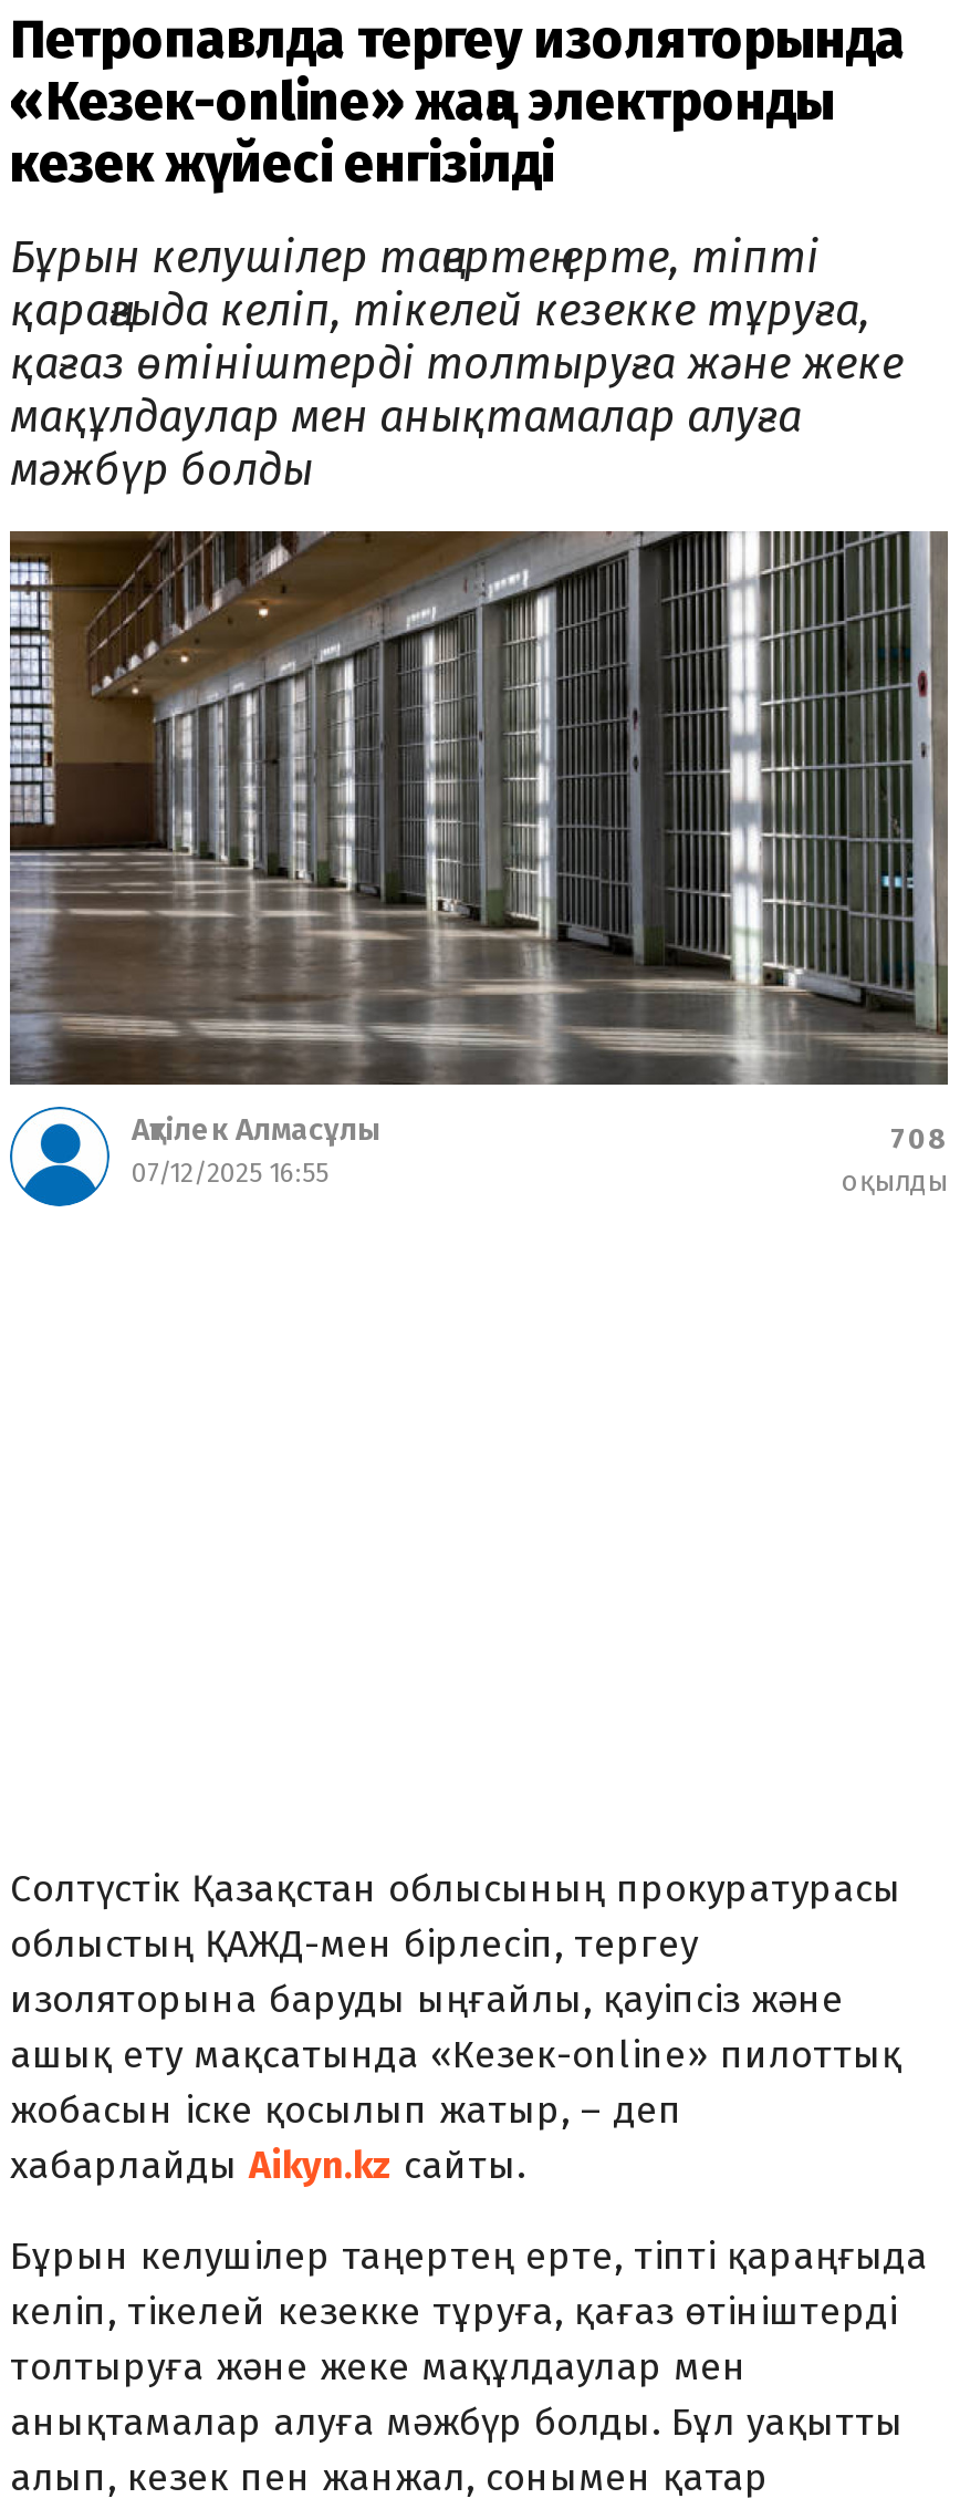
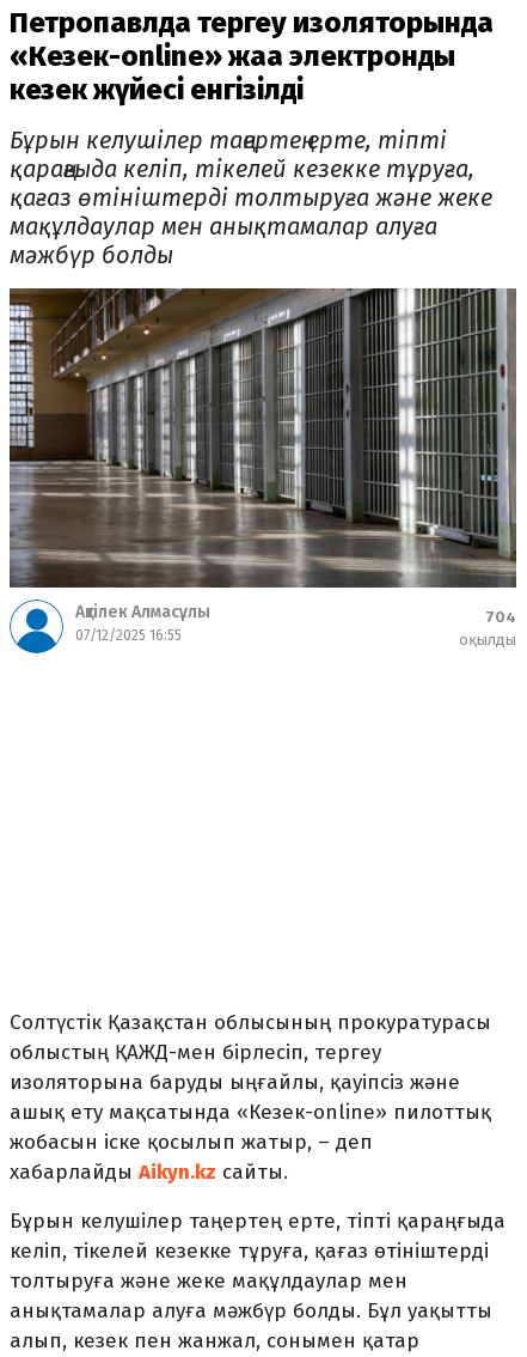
[890,1123,948,1157] 708 -> [485,608,516,626] 704

